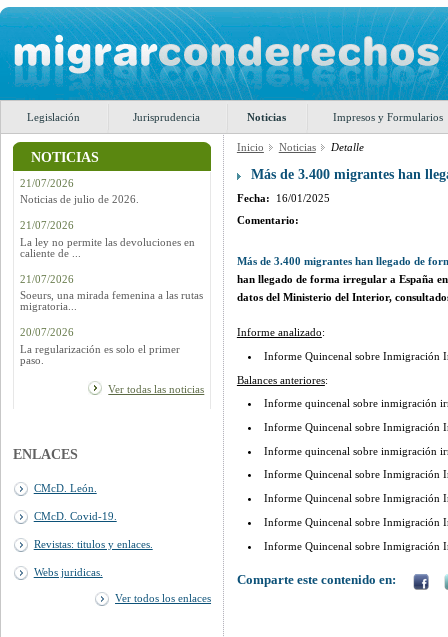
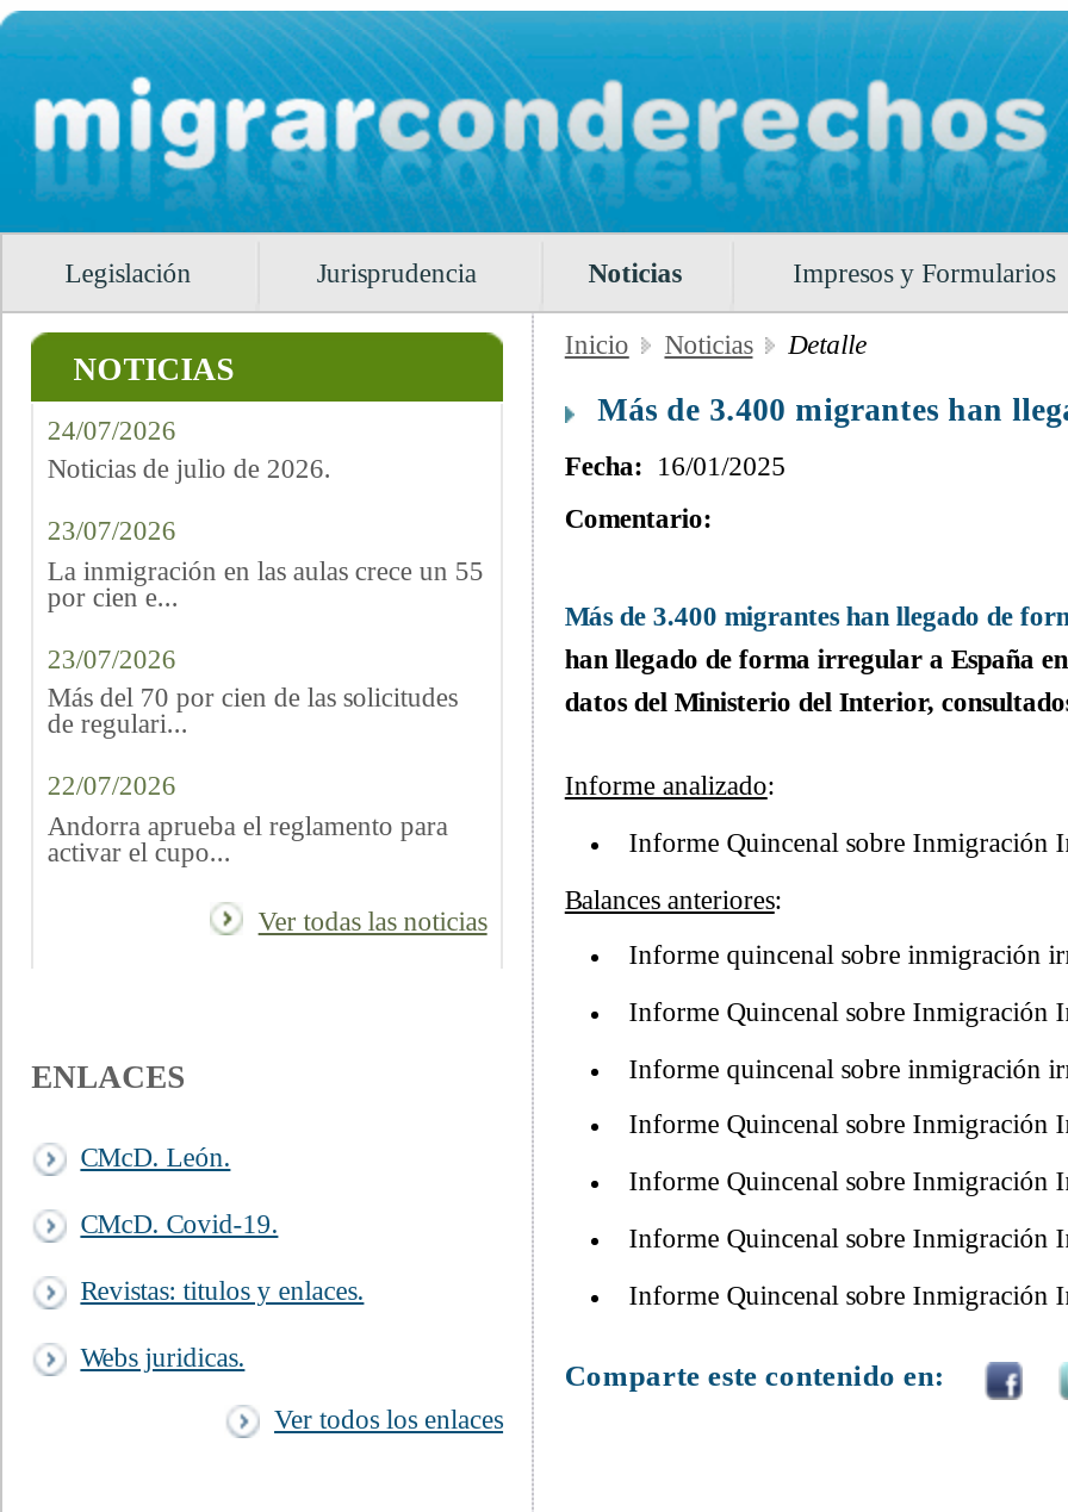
[20,177,74,189] 21/07/2026 -> [47,415,176,443] 24/07/2026
[20,219,195,259] 21/07/2026 | La ley no permite las devoluciones en | caliente de ... -> [47,516,483,611] 23/07/2026 | La inmigración en las aulas crece un 55 | por cien e...
[20,273,203,312] 21/07/2026 | Soeurs, una mirada femenina a las rutas | migratoria... -> [47,644,457,739] 23/07/2026 | Más del 70 por cien de las solicitudes | de regulari...
[20,326,180,366] 20/07/2026 | La regularización es solo el primer | paso. -> [47,772,448,866] 22/07/2026 | Andorra aprueba el reglamento para | activar el cupo...

